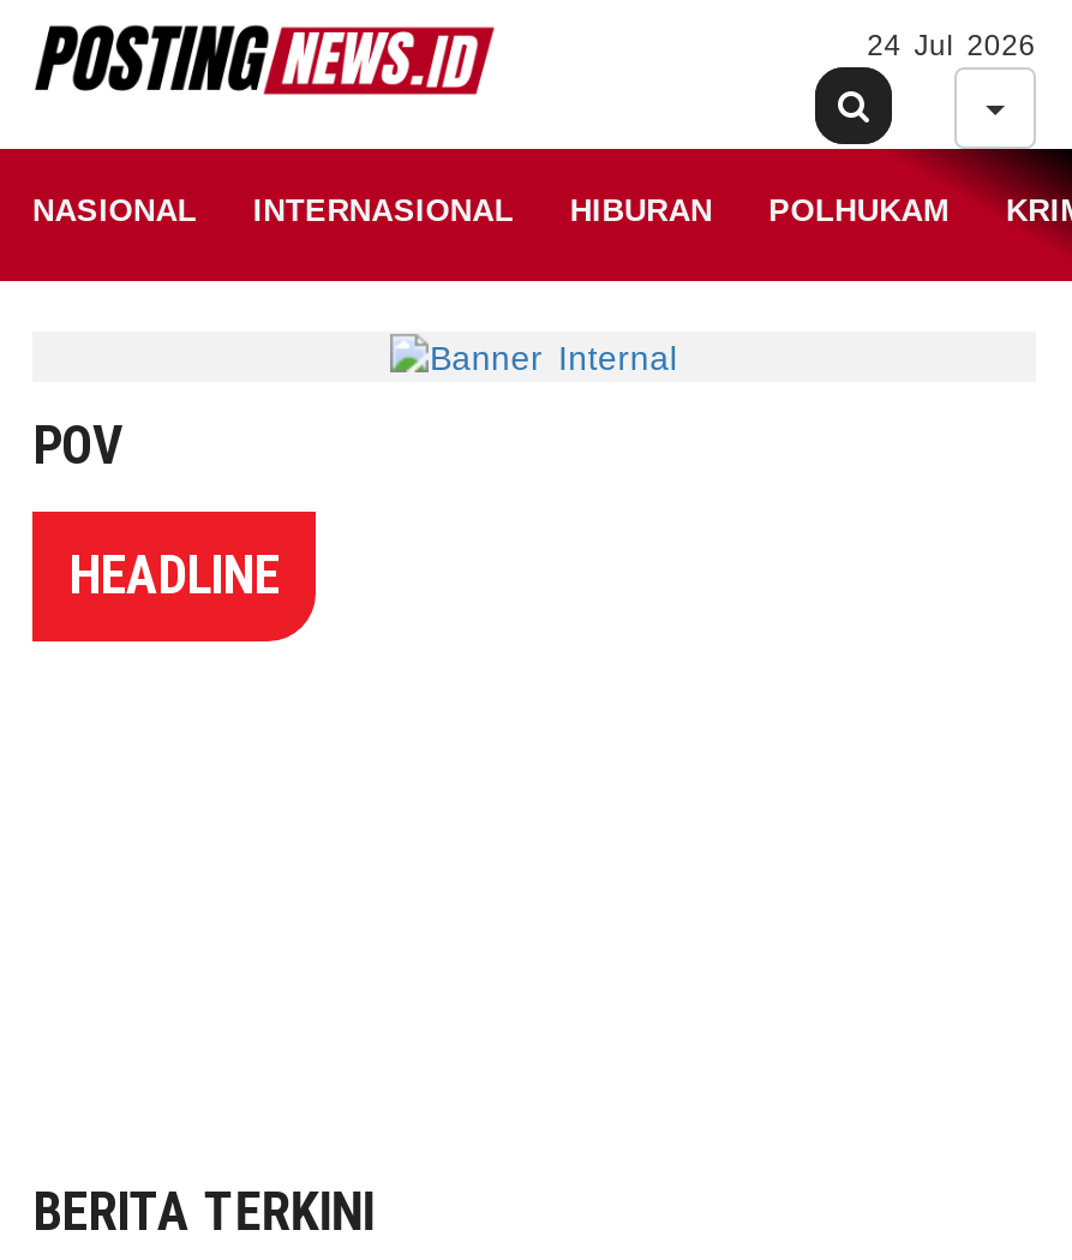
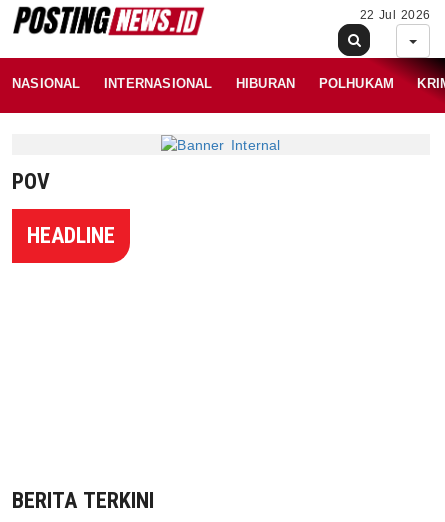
[867,29,1036,62] 24 Jul 2026 -> [360,8,430,22] 22 Jul 2026

